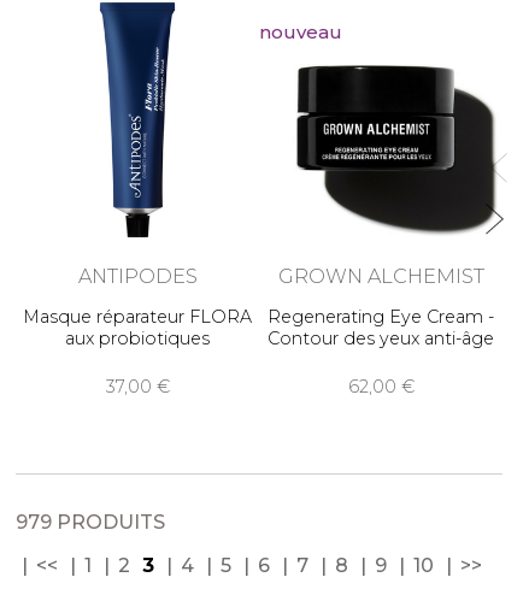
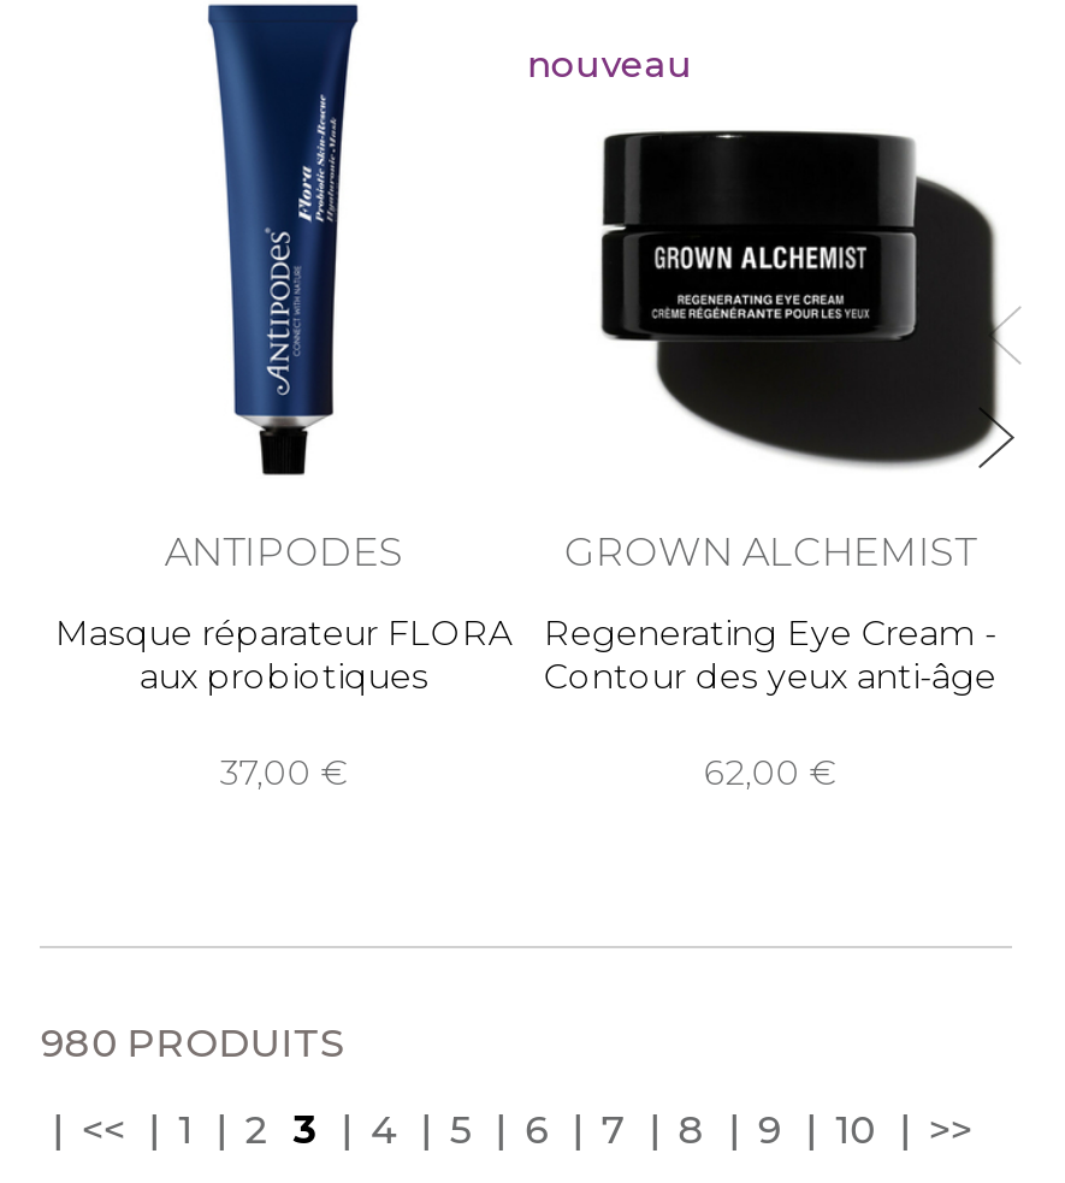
[16,511,166,534] 979 PRODUITS -> [41,1021,344,1066] 980 PRODUITS

